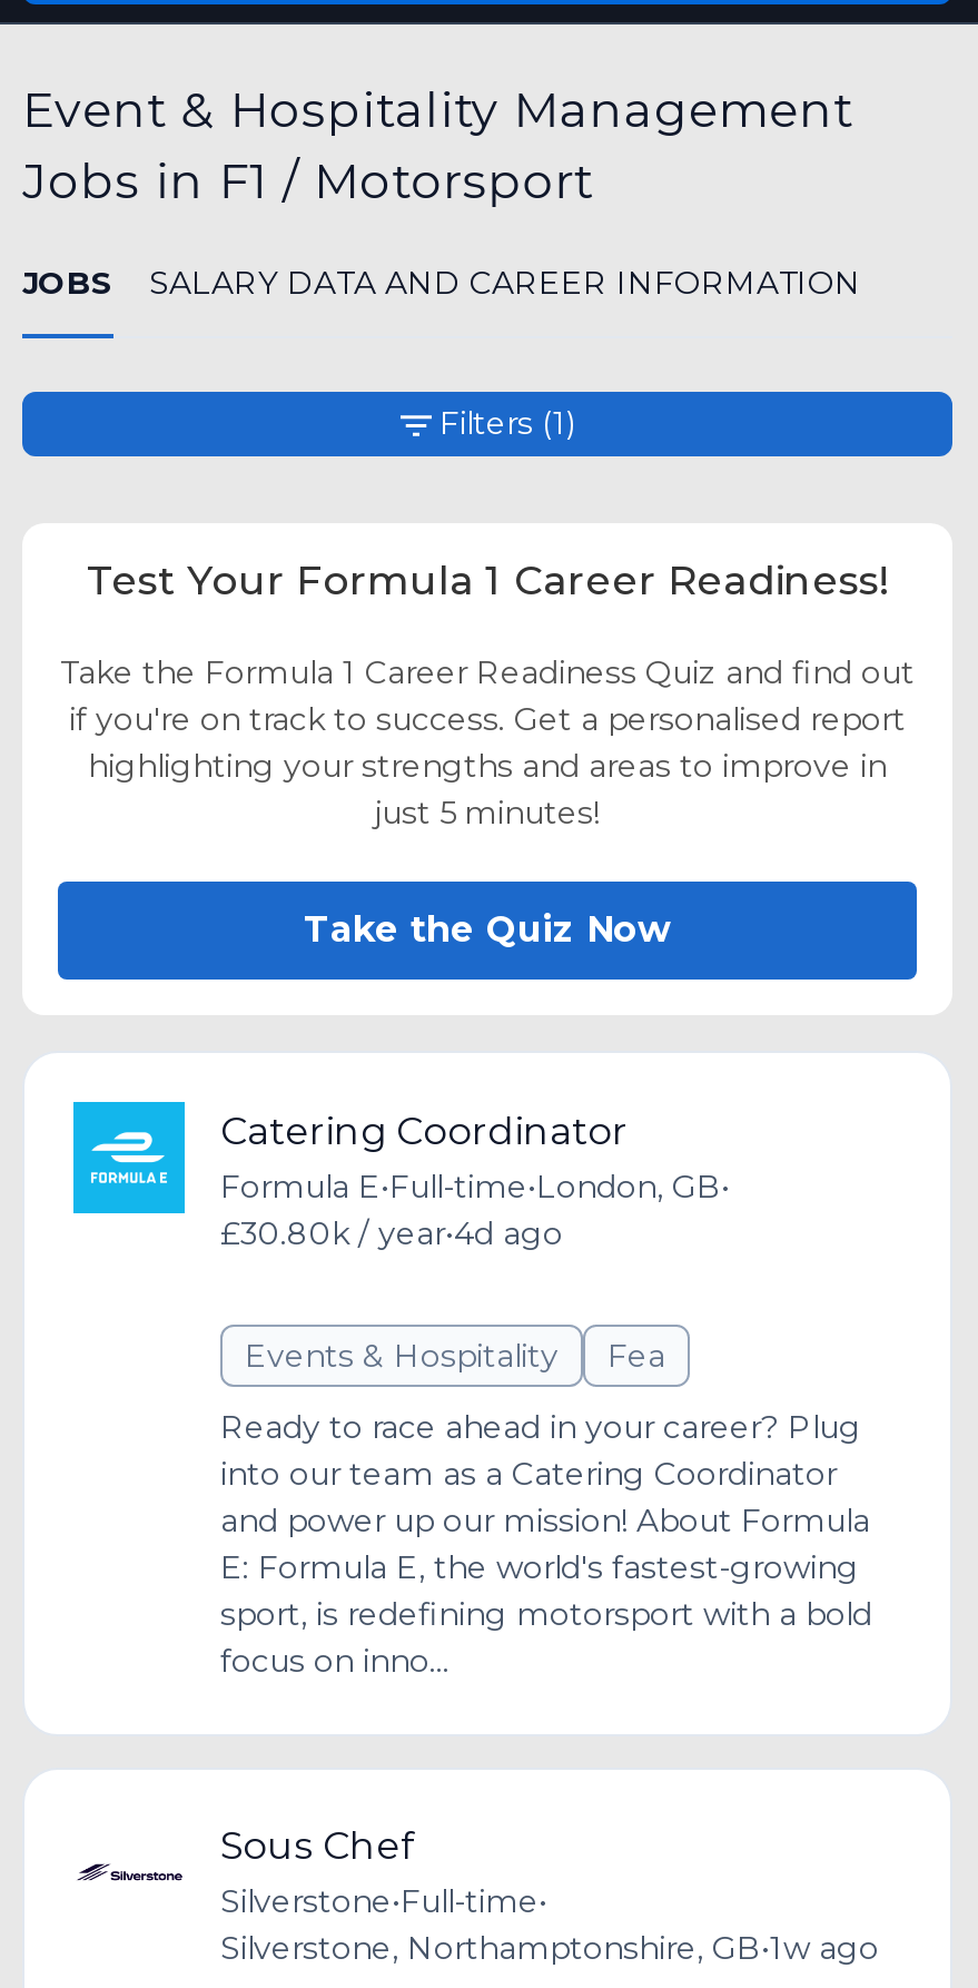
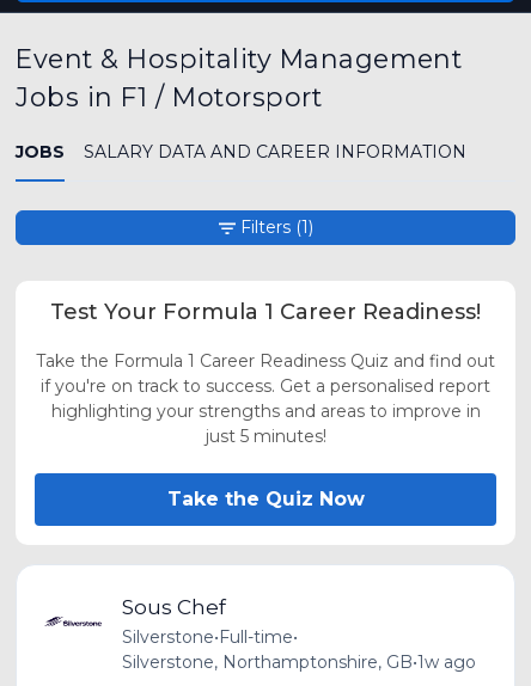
[71,1100,872,1681] [image] | Catering Coordinator | Formula E•Full-time•London, GB• | £30.80k / year•4d ago | Events & Hospitality | Fea | Ready to race ahead in your career? Plug | into our team as a Catering Coordinator | and power up our mission! About Formula | E: Formula E, the world's fastest-growing | sport, is redefining motorsport with a bold | focus on inno... -> none

